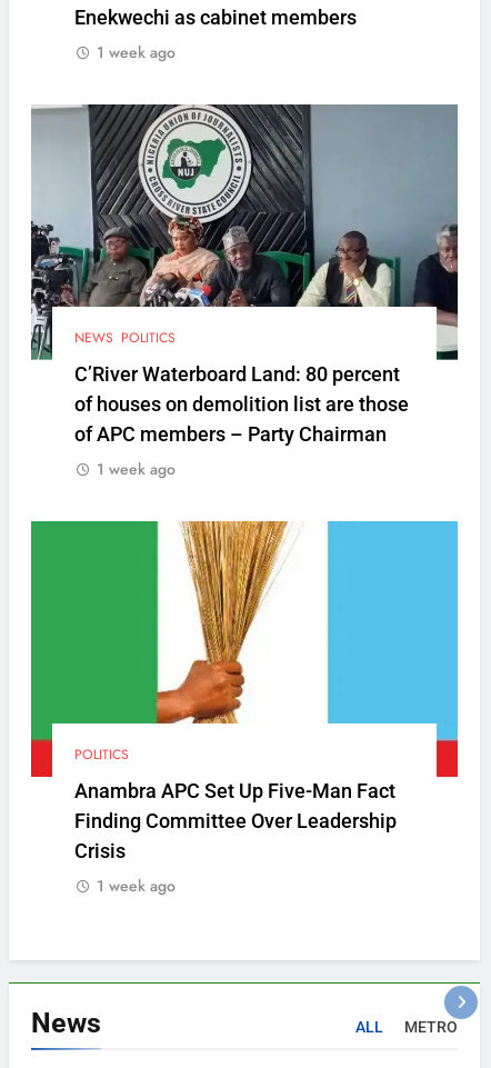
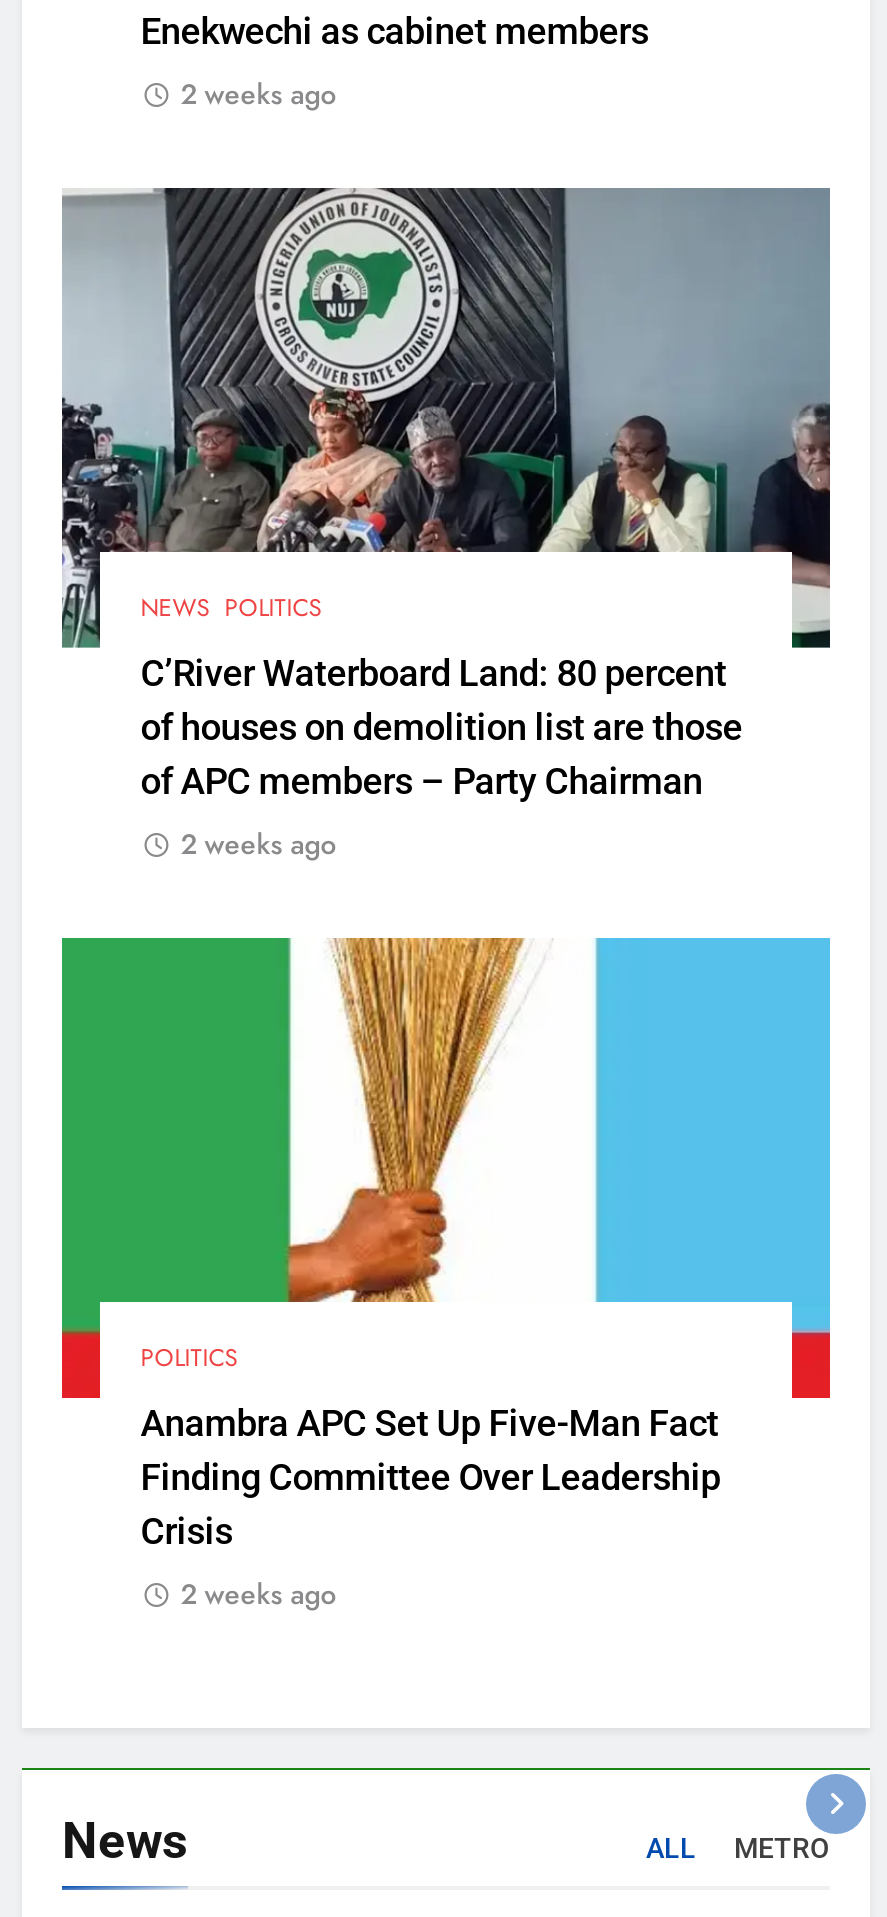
[97,41,176,63] 1 week ago -> [180,73,336,113] 2 weeks ago
[97,458,176,480] 1 week ago -> [180,824,336,864] 2 weeks ago
[97,875,176,897] 1 week ago -> [180,1575,336,1615] 2 weeks ago

